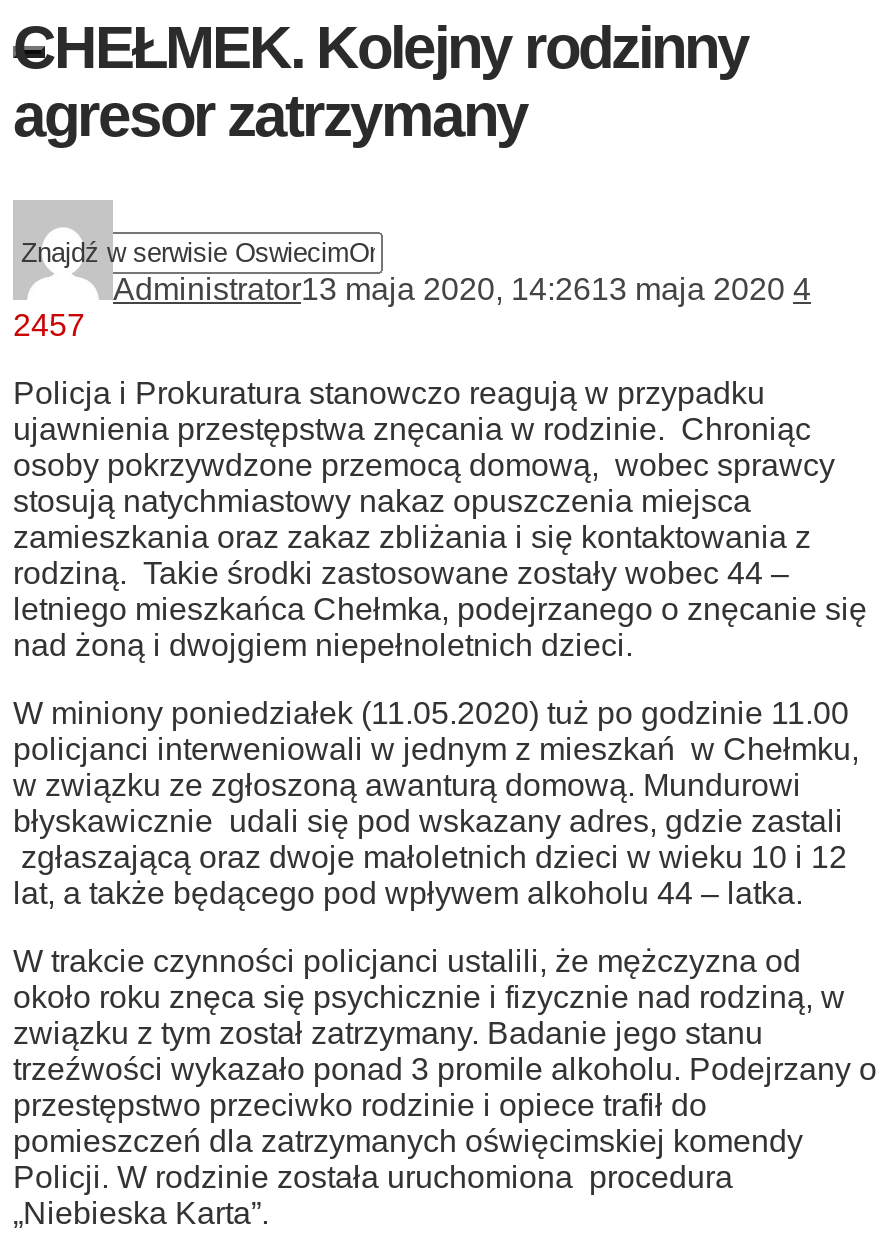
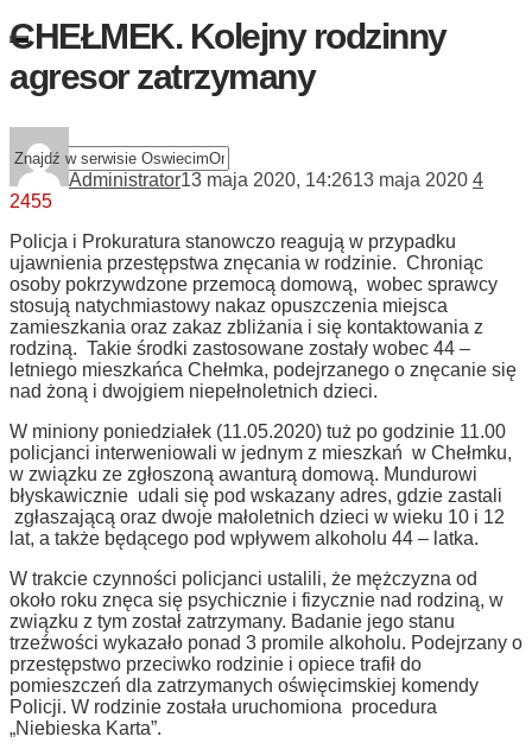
[13,309,85,343] 2457 -> [9,191,52,212] 2455

